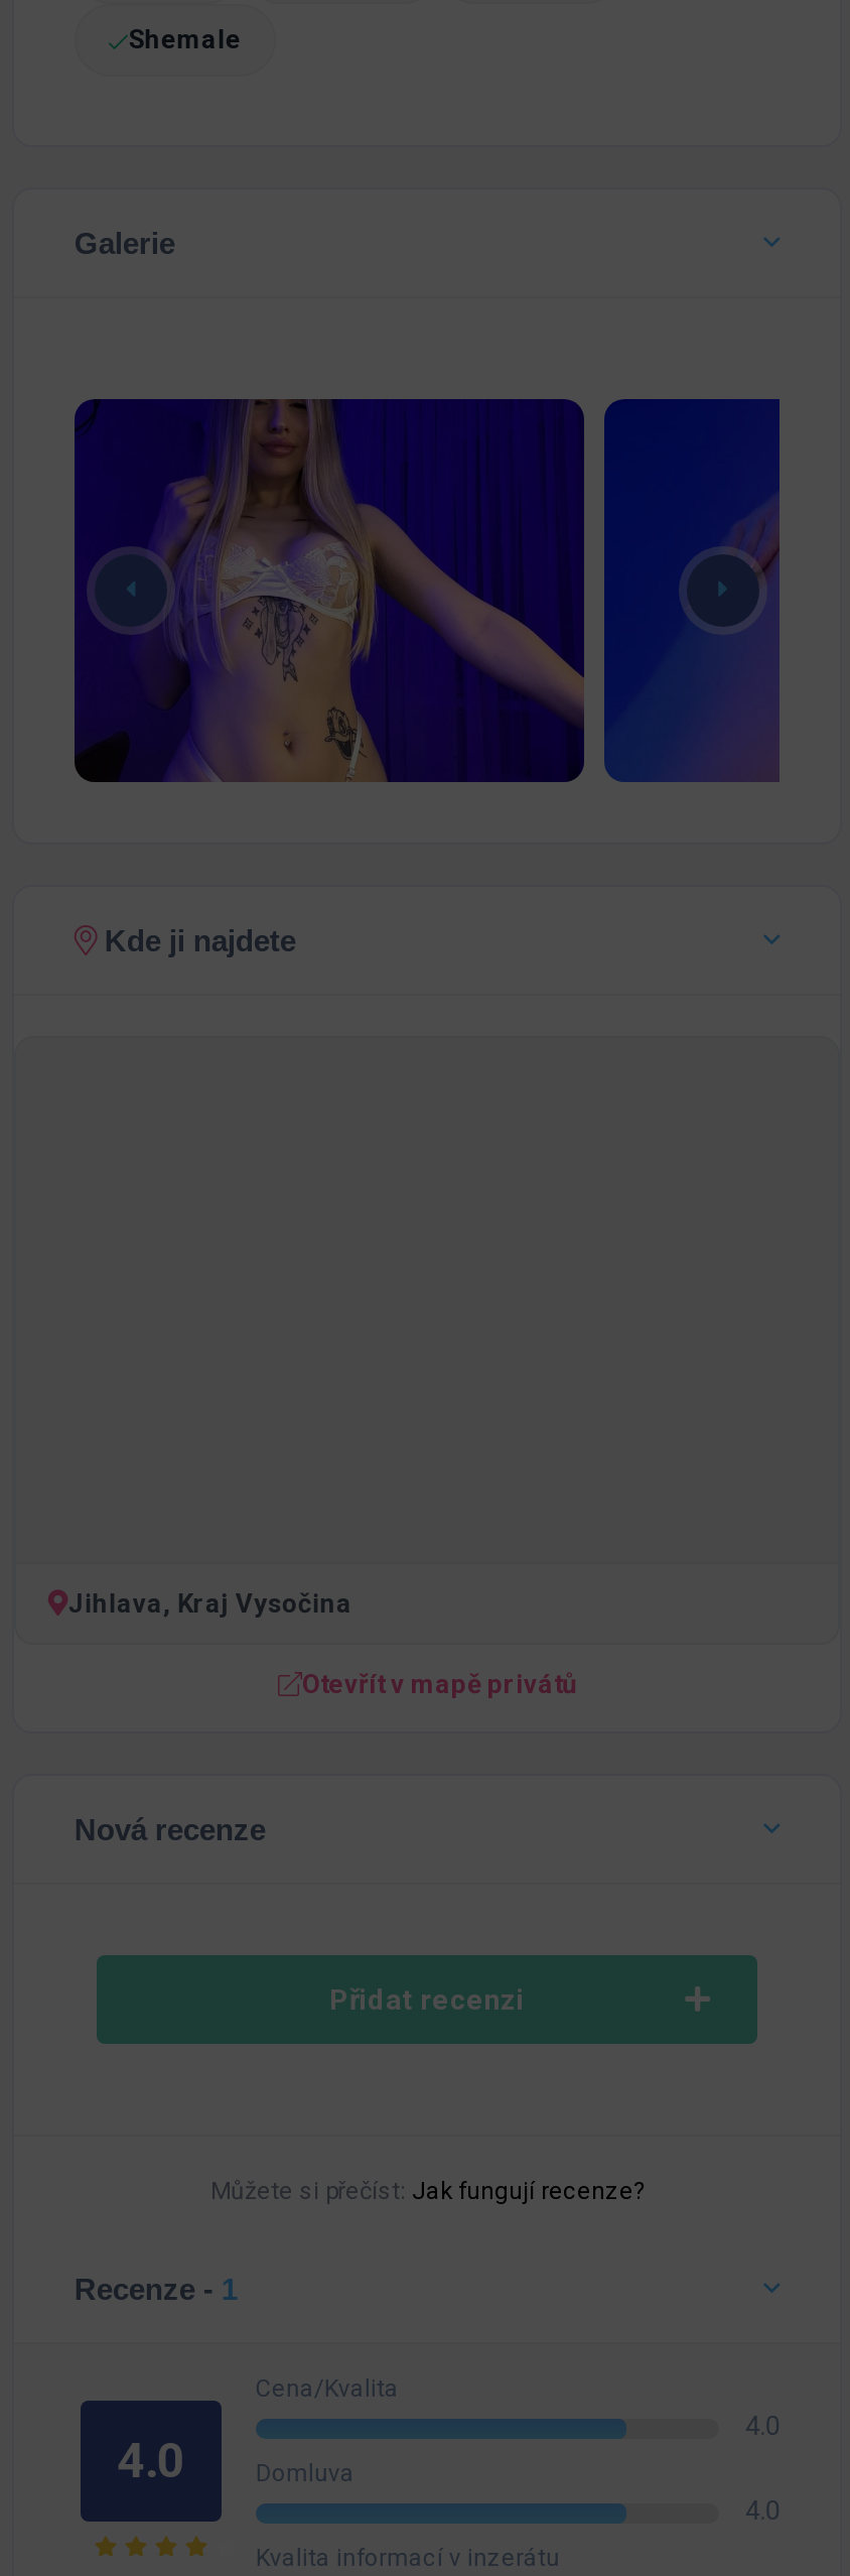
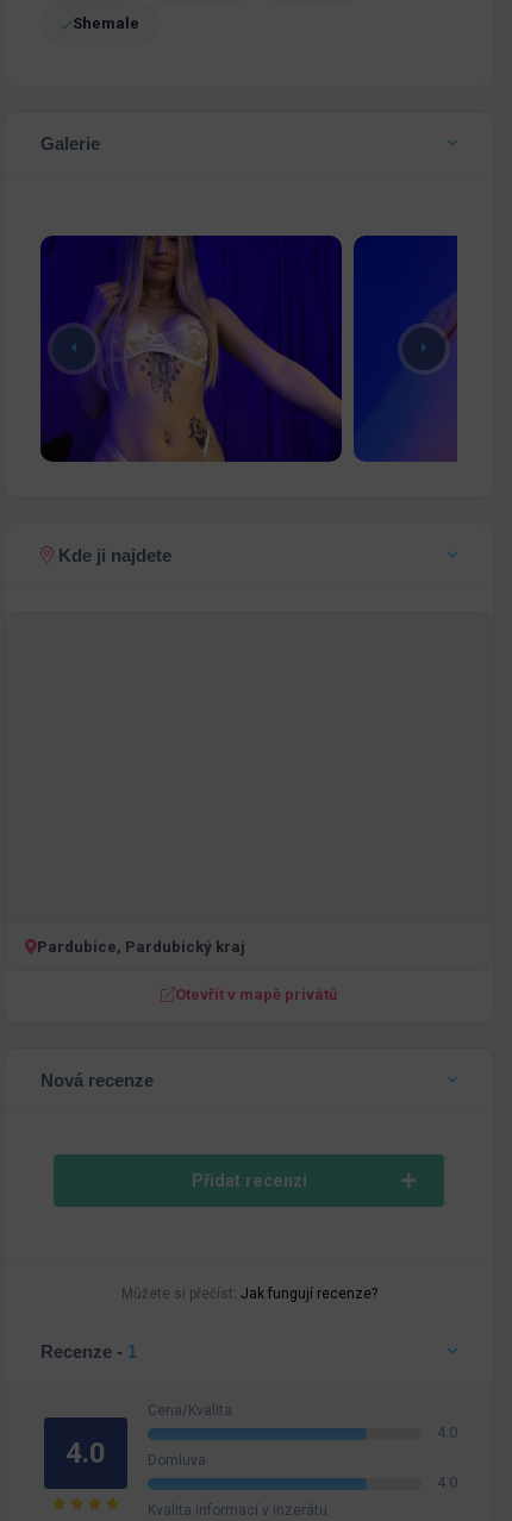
[68,1588,352,1619] Jihlava, Kraj Vysočina -> [37,938,245,956] Pardubice, Pardubický kraj

